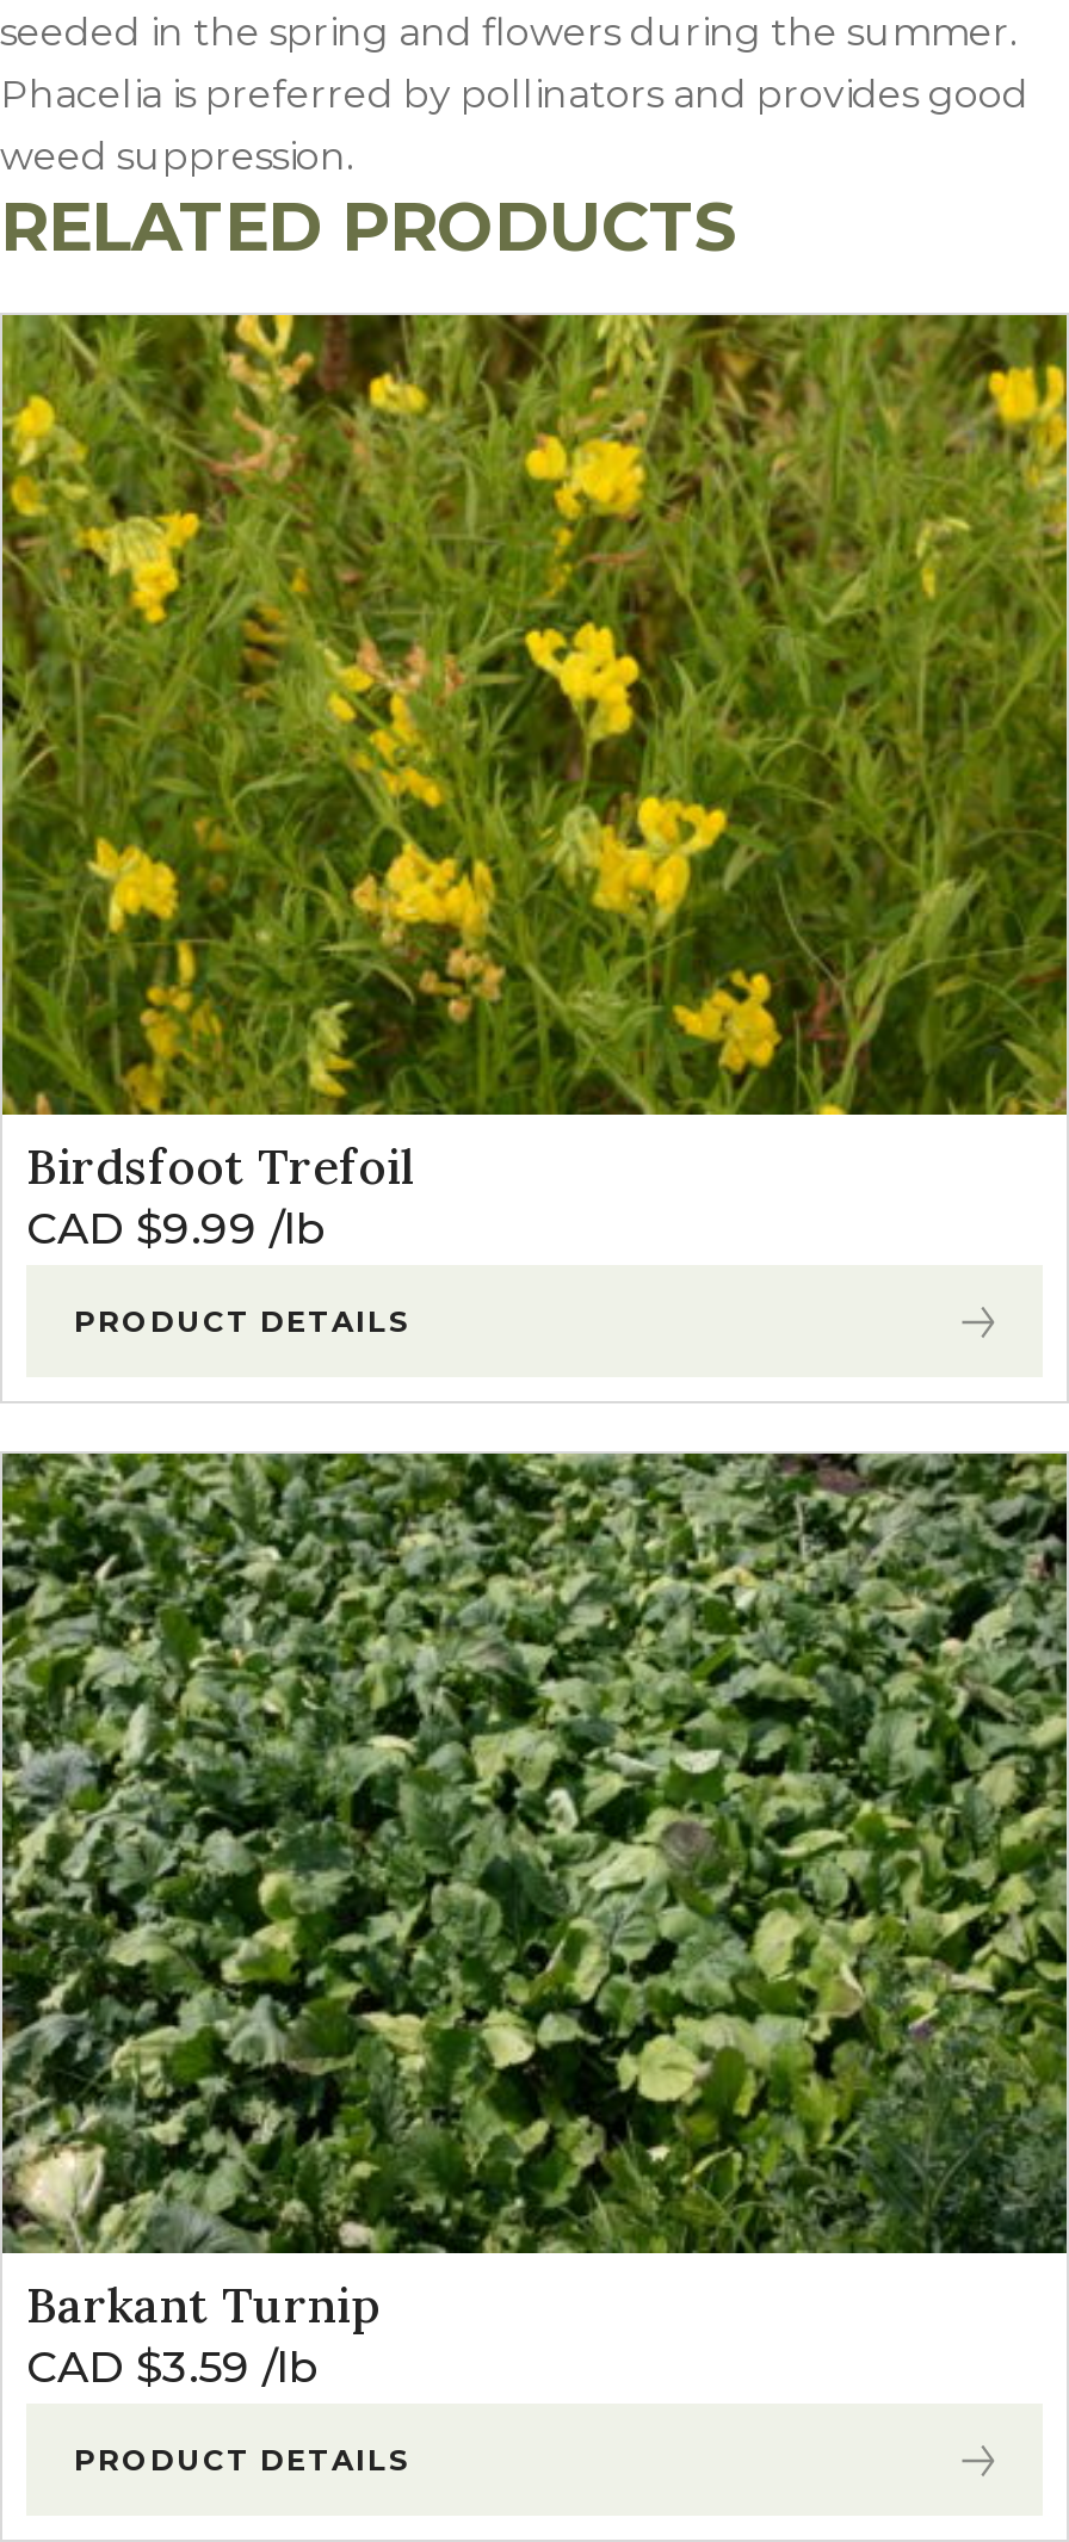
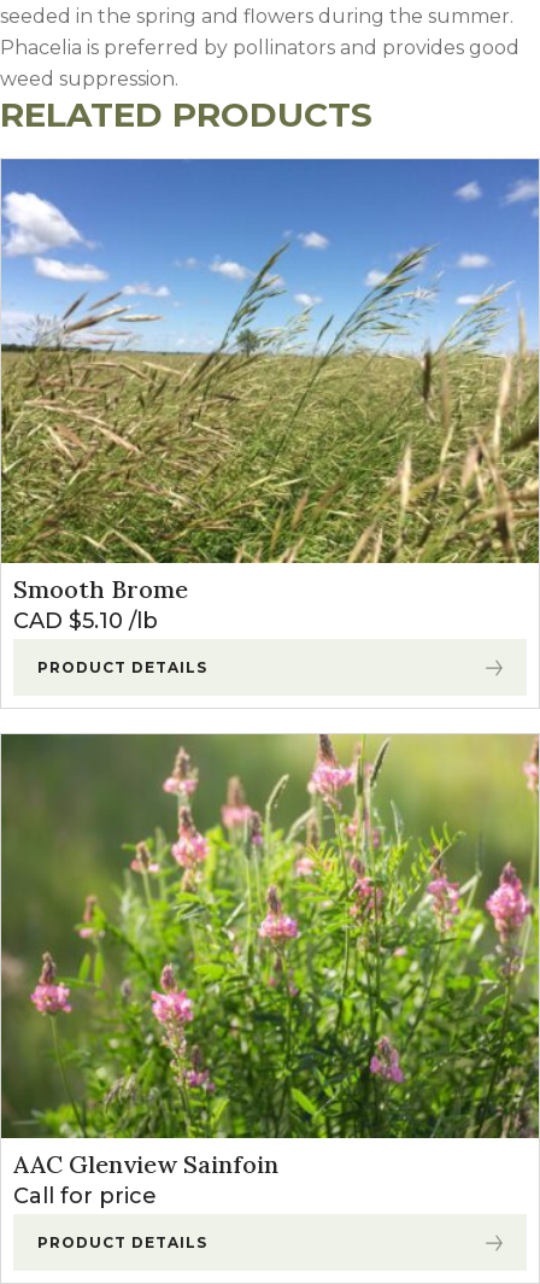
[7,313,1062,1256] [image] | Birdsfoot Trefoil | CAD $9.99 lb -> [4,158,536,634] [image] | Smooth Brome | CAD $5.10 lb
[7,1451,1062,2394] [image] | Barkant Turnip | CAD $3.59 lb -> [4,733,536,1209] [image] | AAC Glenview Sainfoin | Call for price

